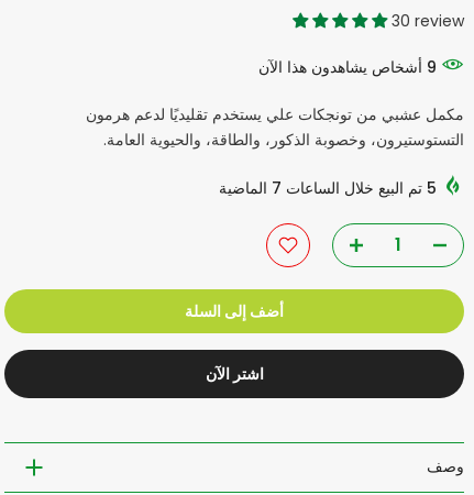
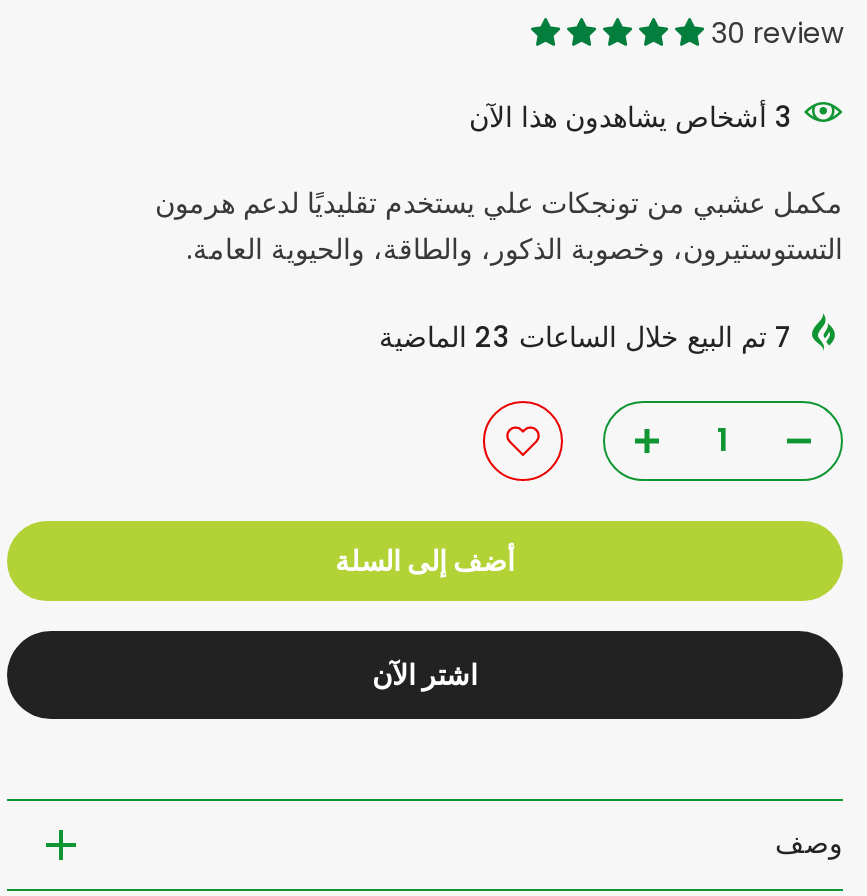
[258,56,437,78] 9 أشخاص يشاهدون هذا الآن -> [469,97,793,137] 3 أشخاص يشاهدون هذا الآن
[219,177,437,199] 5 تم البيع خلال الساعات 7 الماضية -> [379,317,793,357] 7 تم البيع خلال الساعات 23 الماضية

